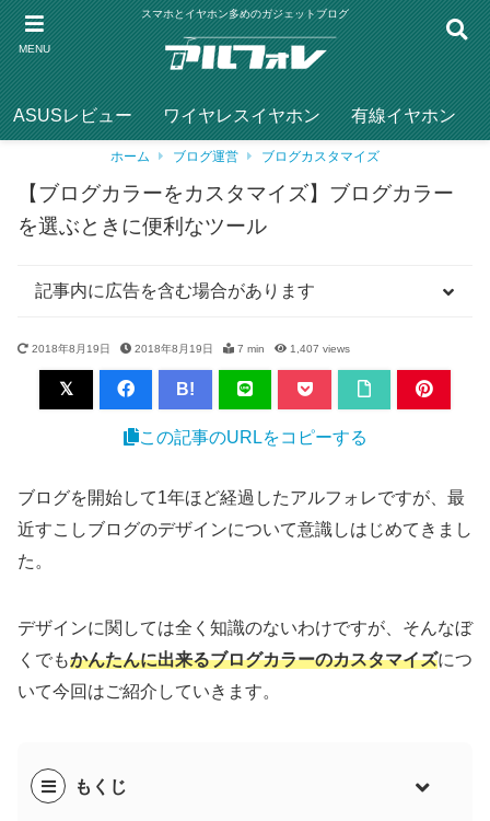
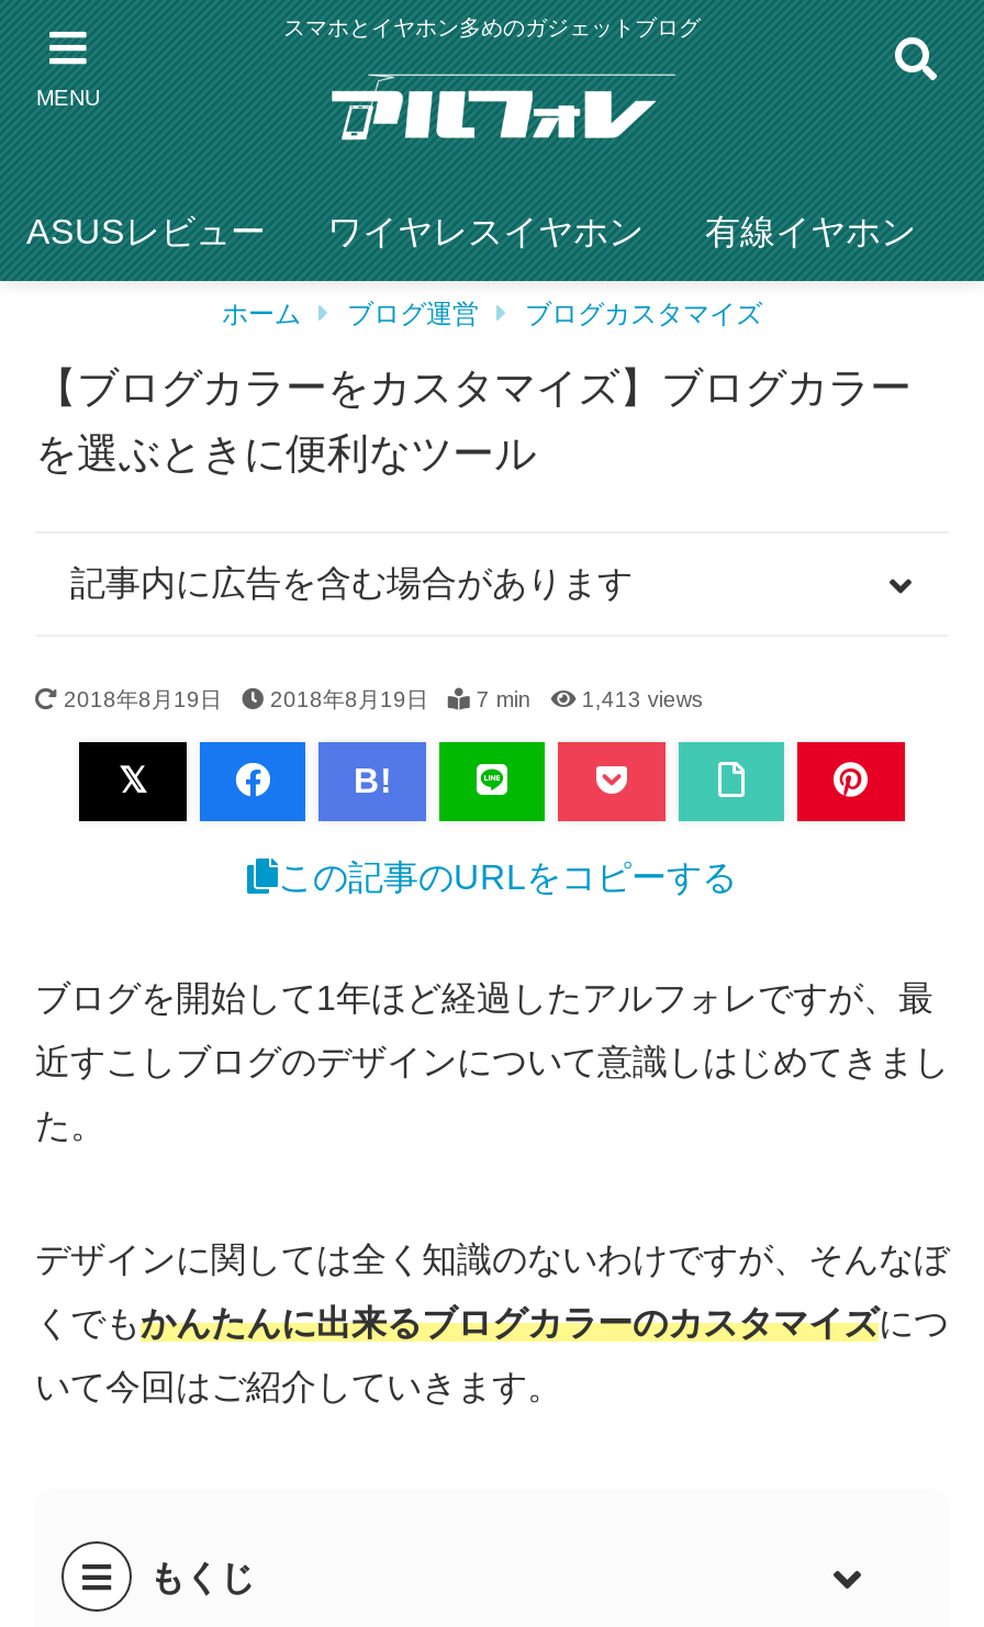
[290,343,350,355] 1,407 views -> [582,687,703,711] 1,413 views

